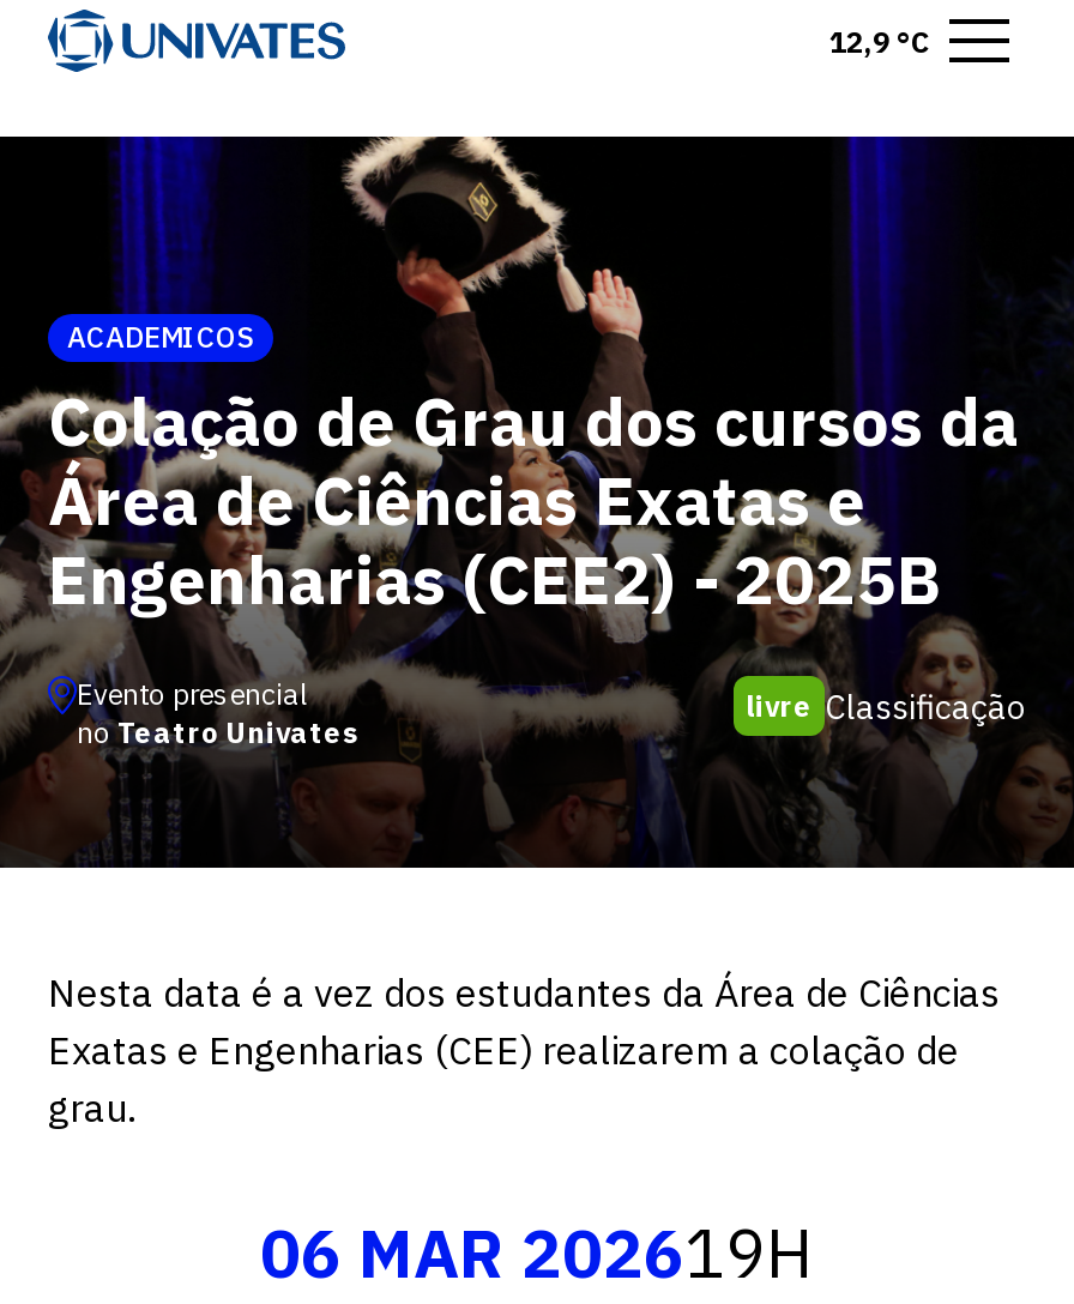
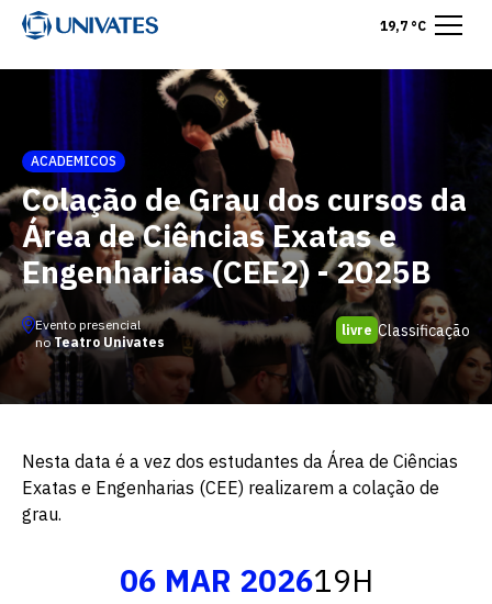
[829,23,930,59] 12,9 °C -> [380,17,426,33] 19,7 °C

